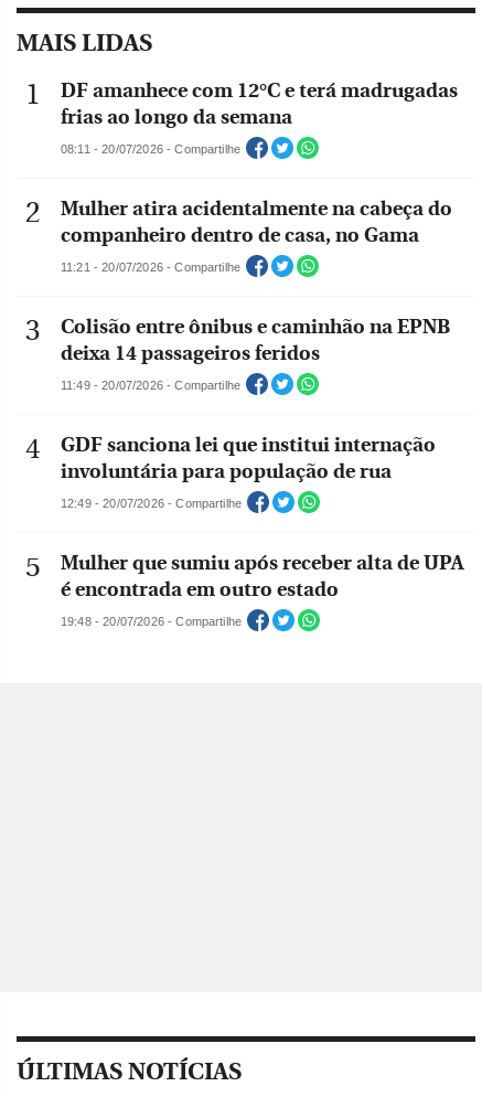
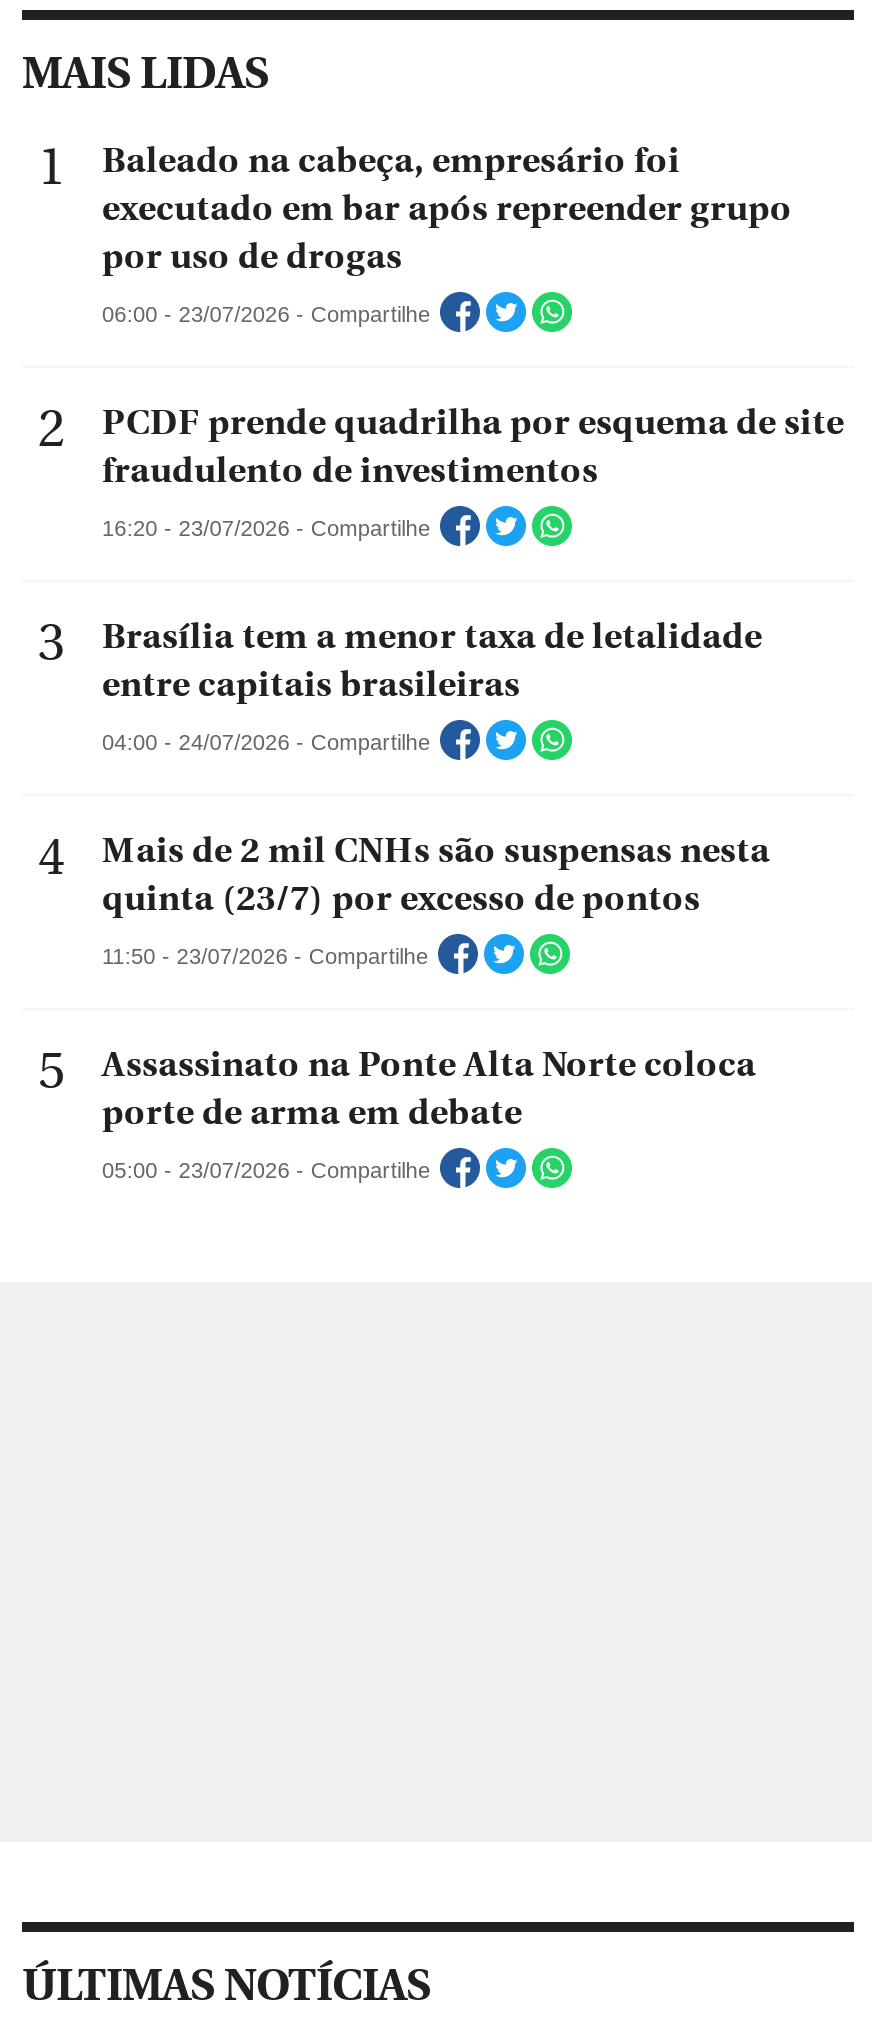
[61,80,458,129] DF amanhece com 12°C e terá madrugadas | frias ao longo da semana -> [102,140,792,278] Baleado na cabeça, empresário foi | executado em bar após repreender grupo | por uso de drogas
[61,142,241,155] 08:11 - 20/07/2026 - Compartilhe -> [102,301,430,325] 06:00 - 23/07/2026 - Compartilhe
[61,198,452,247] Mulher atira acidentalmente na cabeça do | companheiro dentro de casa, no Gama -> [102,402,844,492] PCDF prende quadrilha por esquema de site | fraudulento de investimentos
[61,260,241,273] 11:21 - 20/07/2026 - Compartilhe -> [102,515,430,539] 16:20 - 23/07/2026 - Compartilhe
[61,316,450,366] Colisão entre ônibus e caminhão na EPNB | deixa 14 passageiros feridos -> [102,616,762,706] Brasília tem a menor taxa de letalidade | entre capitais brasileiras
[61,378,241,391] 11:49 - 20/07/2026 - Compartilhe -> [102,729,430,753] 04:00 - 24/07/2026 - Compartilhe
[61,434,436,484] GDF sanciona lei que institui internação | involuntária para população de rua -> [102,830,770,920] Mais de 2 mil CNHs são suspensas nesta | quinta (23/7) por excesso de pontos
[61,496,242,510] 12:49 - 20/07/2026 - Compartilhe -> [102,943,428,967] 11:50 - 23/07/2026 - Compartilhe
[61,552,464,602] Mulher que sumiu após receber alta de UPA | é encontrada em outro estado -> [102,1044,756,1134] Assassinato na Ponte Alta Norte coloca | porte de arma em debate
[61,614,242,628] 19:48 - 20/07/2026 - Compartilhe -> [102,1157,430,1181] 05:00 - 23/07/2026 - Compartilhe

